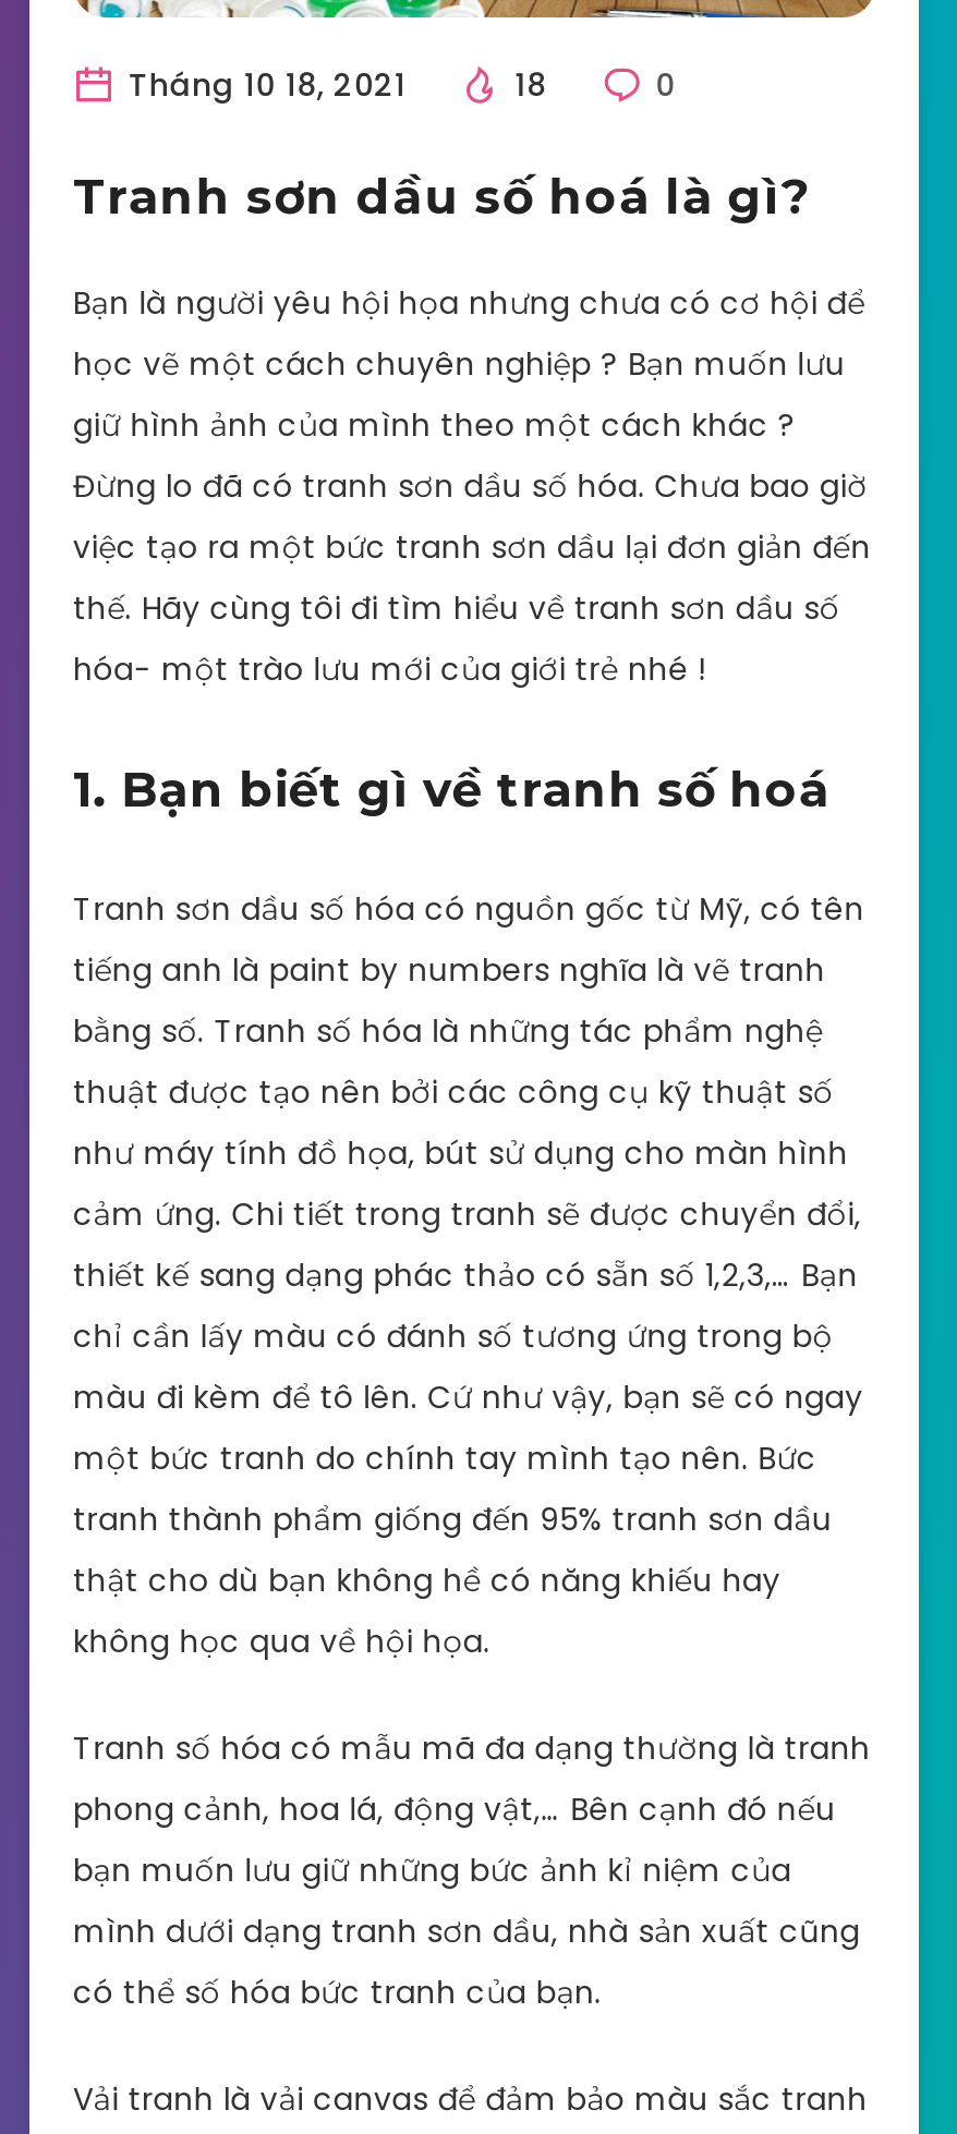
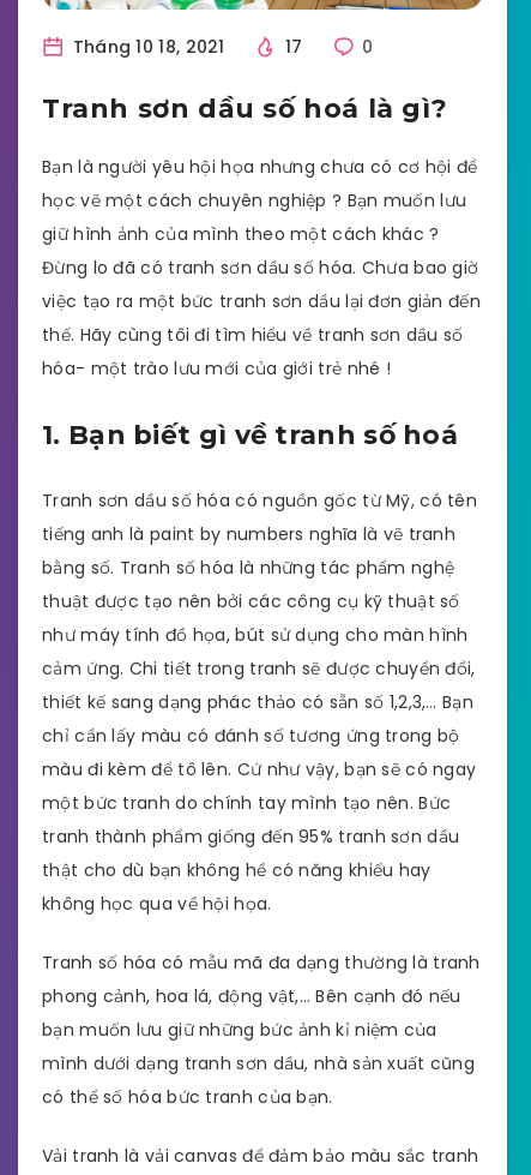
[505,62,556,106] 18 -> [280,34,307,58] 17

